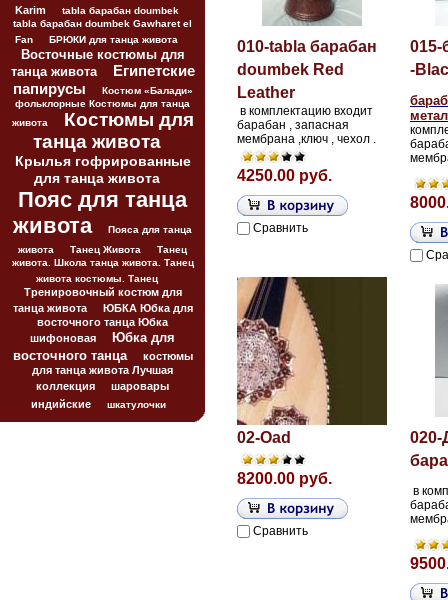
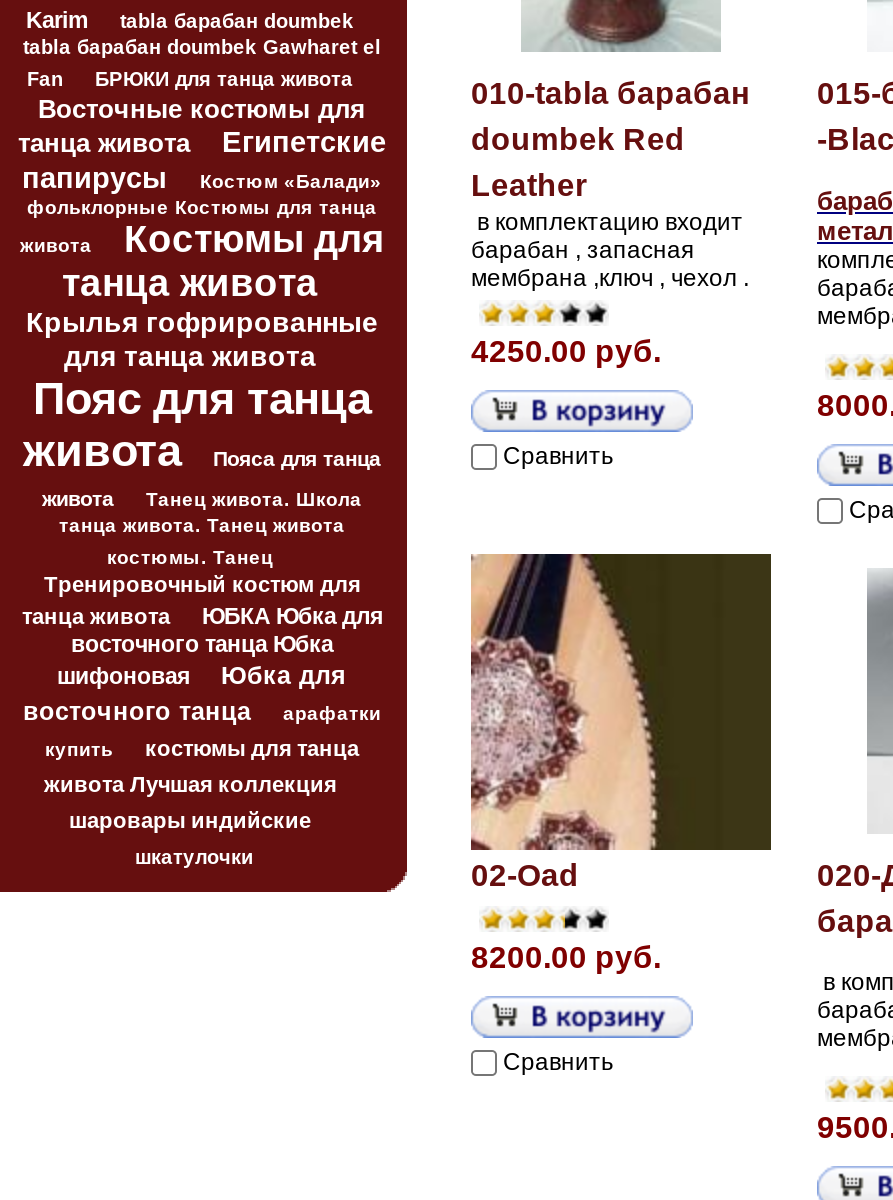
[11,244,193,268] Танец Живота | Танец | живота. Школа танца живота. Танец -> [59,488,362,536] Танец живота. Школа | танца живота. Танец живота
[35,273,157,284] живота костюмы. Танец -> [107,546,273,568] костюмы. Танец
[31,350,192,410] костюмы | для танца живота Лучшая | коллекция | шаровары | индийские -> [44,702,381,832] арафатки | купить | костюмы для танца | живота Лучшая коллекция | шаровары индийские
moved [107,399,166,410] -> [135,846,253,868]: шкатулочки

